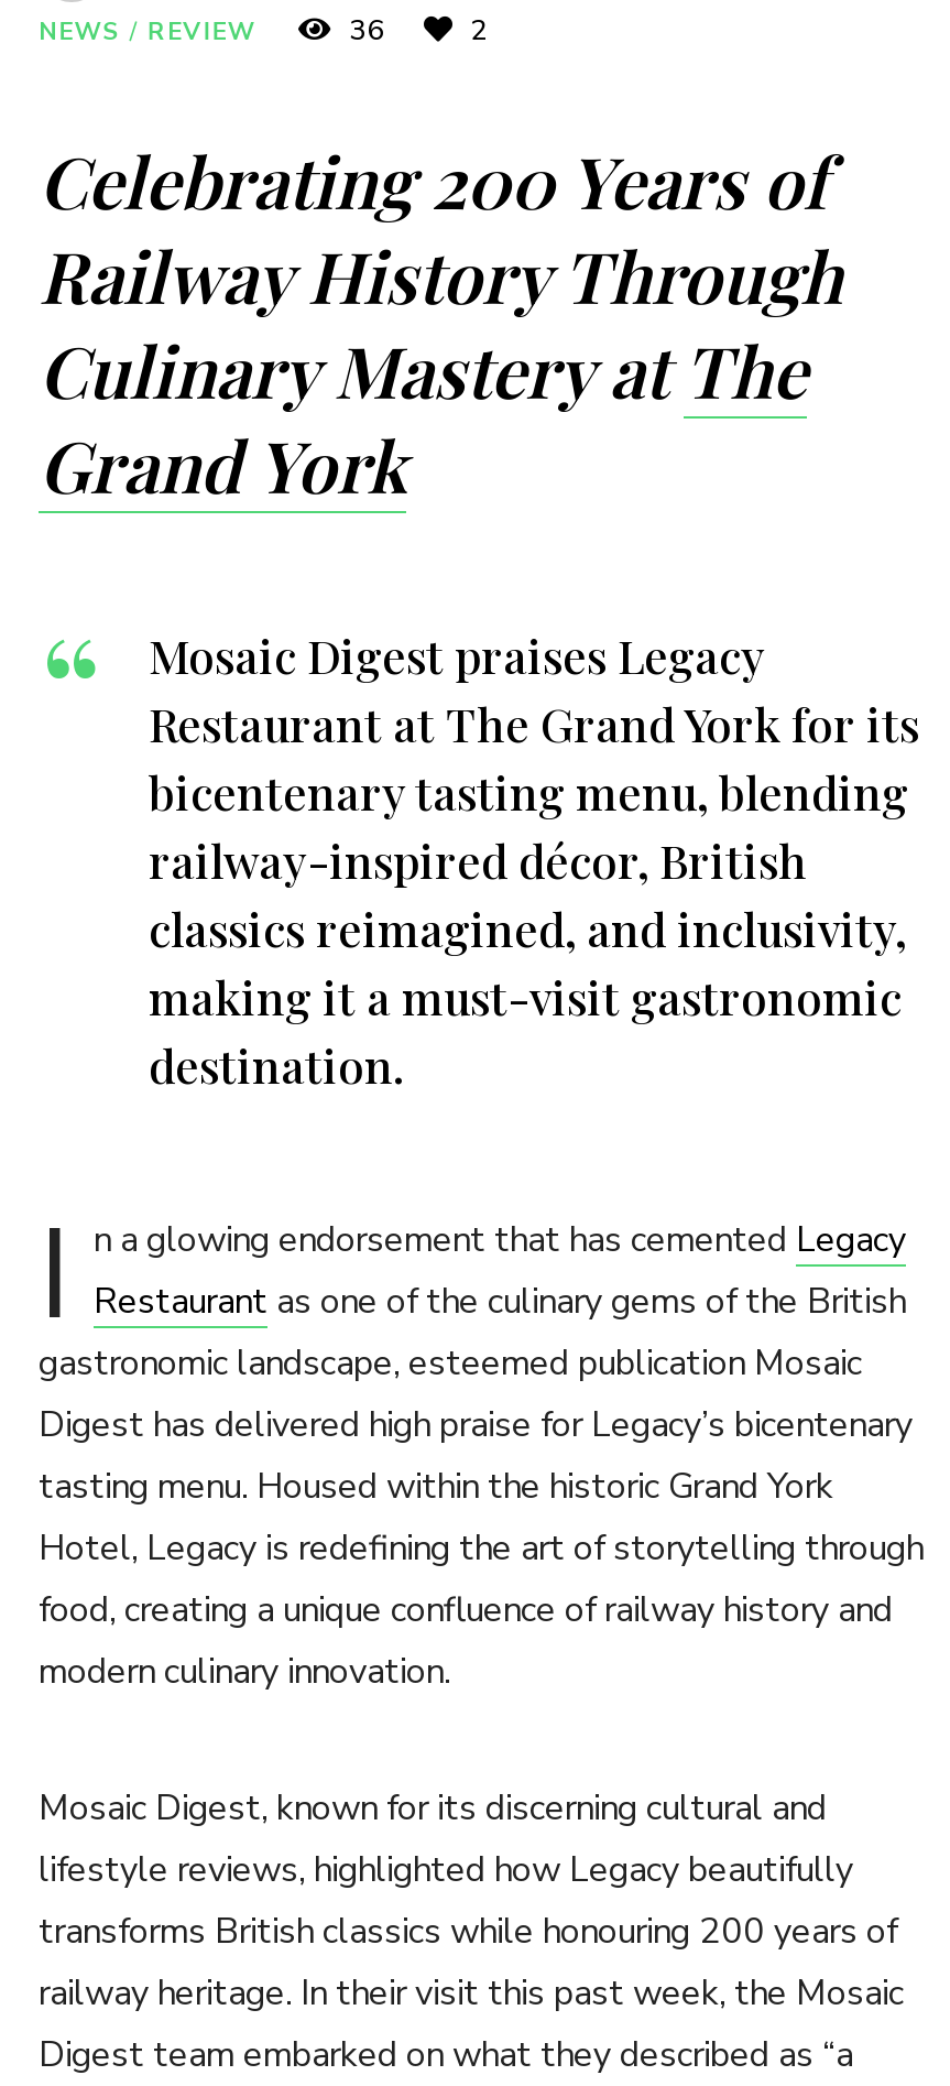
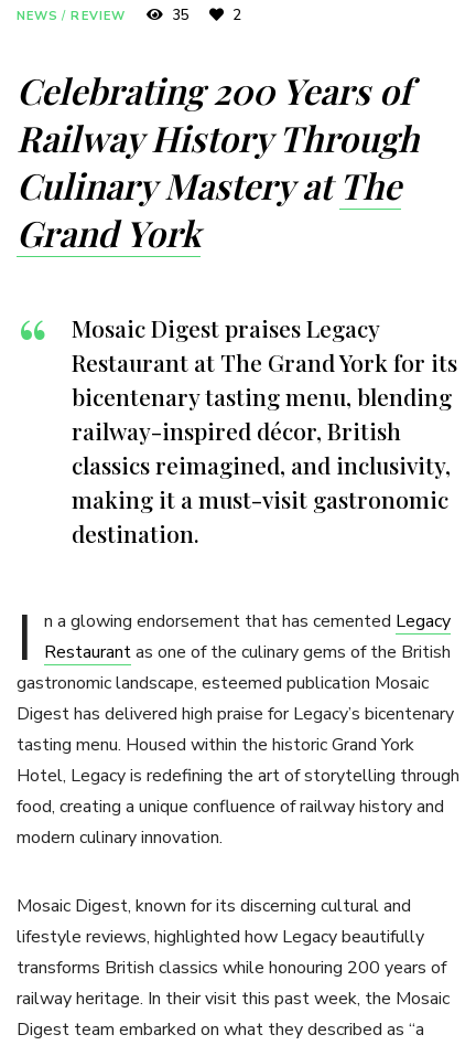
[349,11,384,51] 36 -> [172,6,190,25] 35

